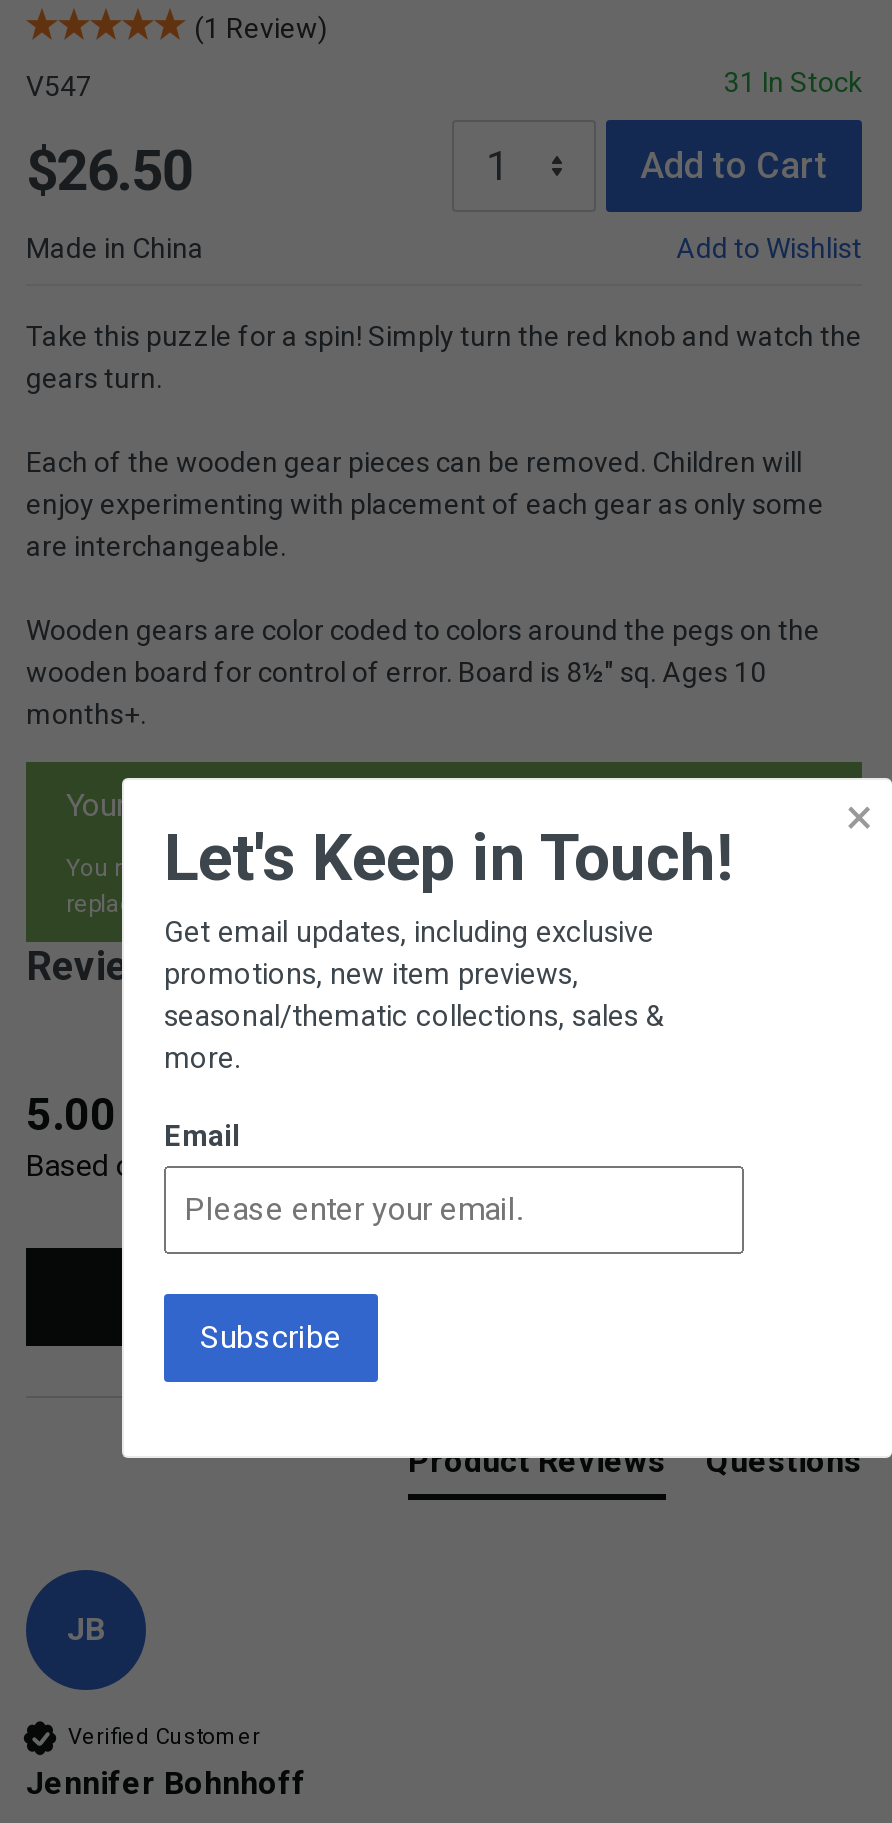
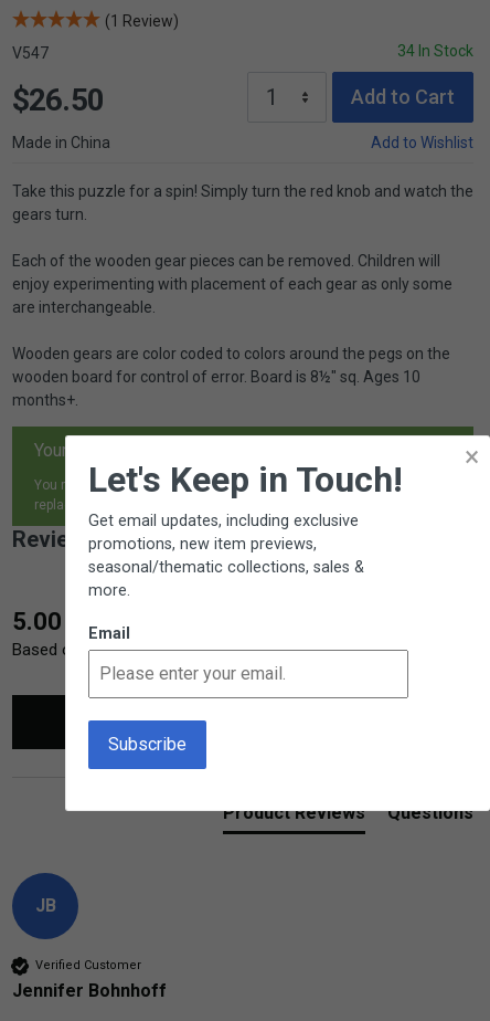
[724,66,862,98] 31 In Stock -> [397,42,473,60] 34 In Stock

